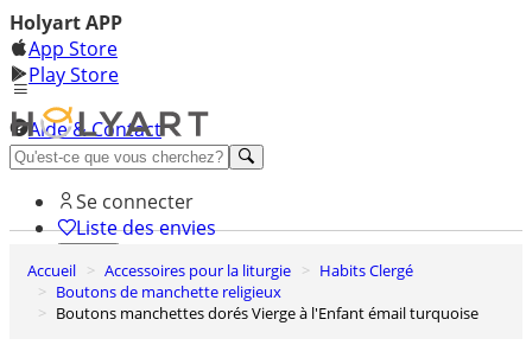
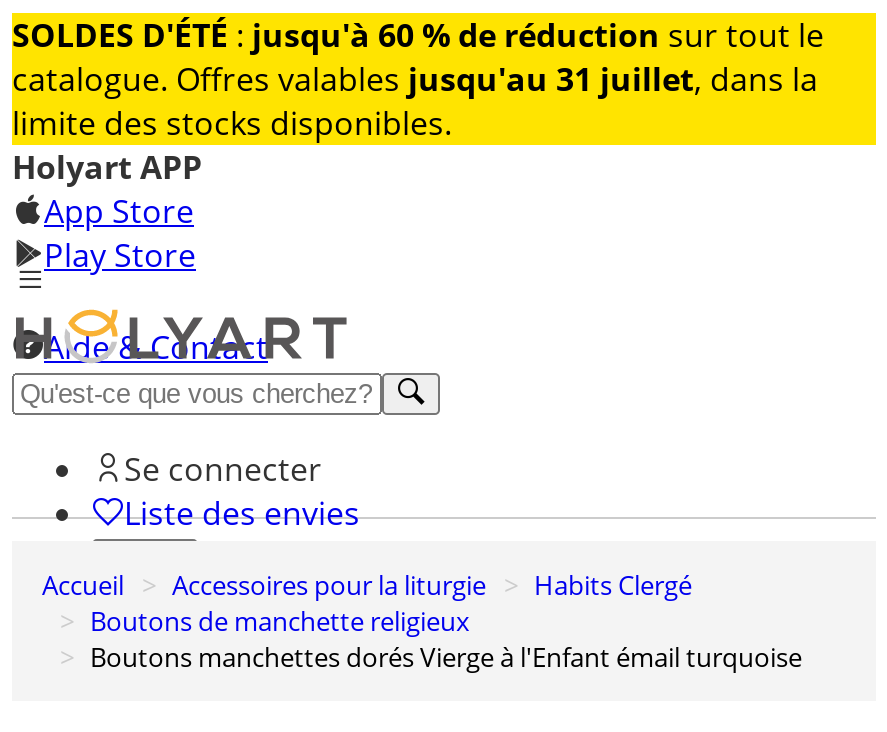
none -> [12,11,878,147] [image] | SOLDES D'ÉTÉ: jusqu'à 60 % de réduction sur tout le | catalogue. Offres valables jusqu'au 31 juillet, dans la | limite des stocks disponibles.

